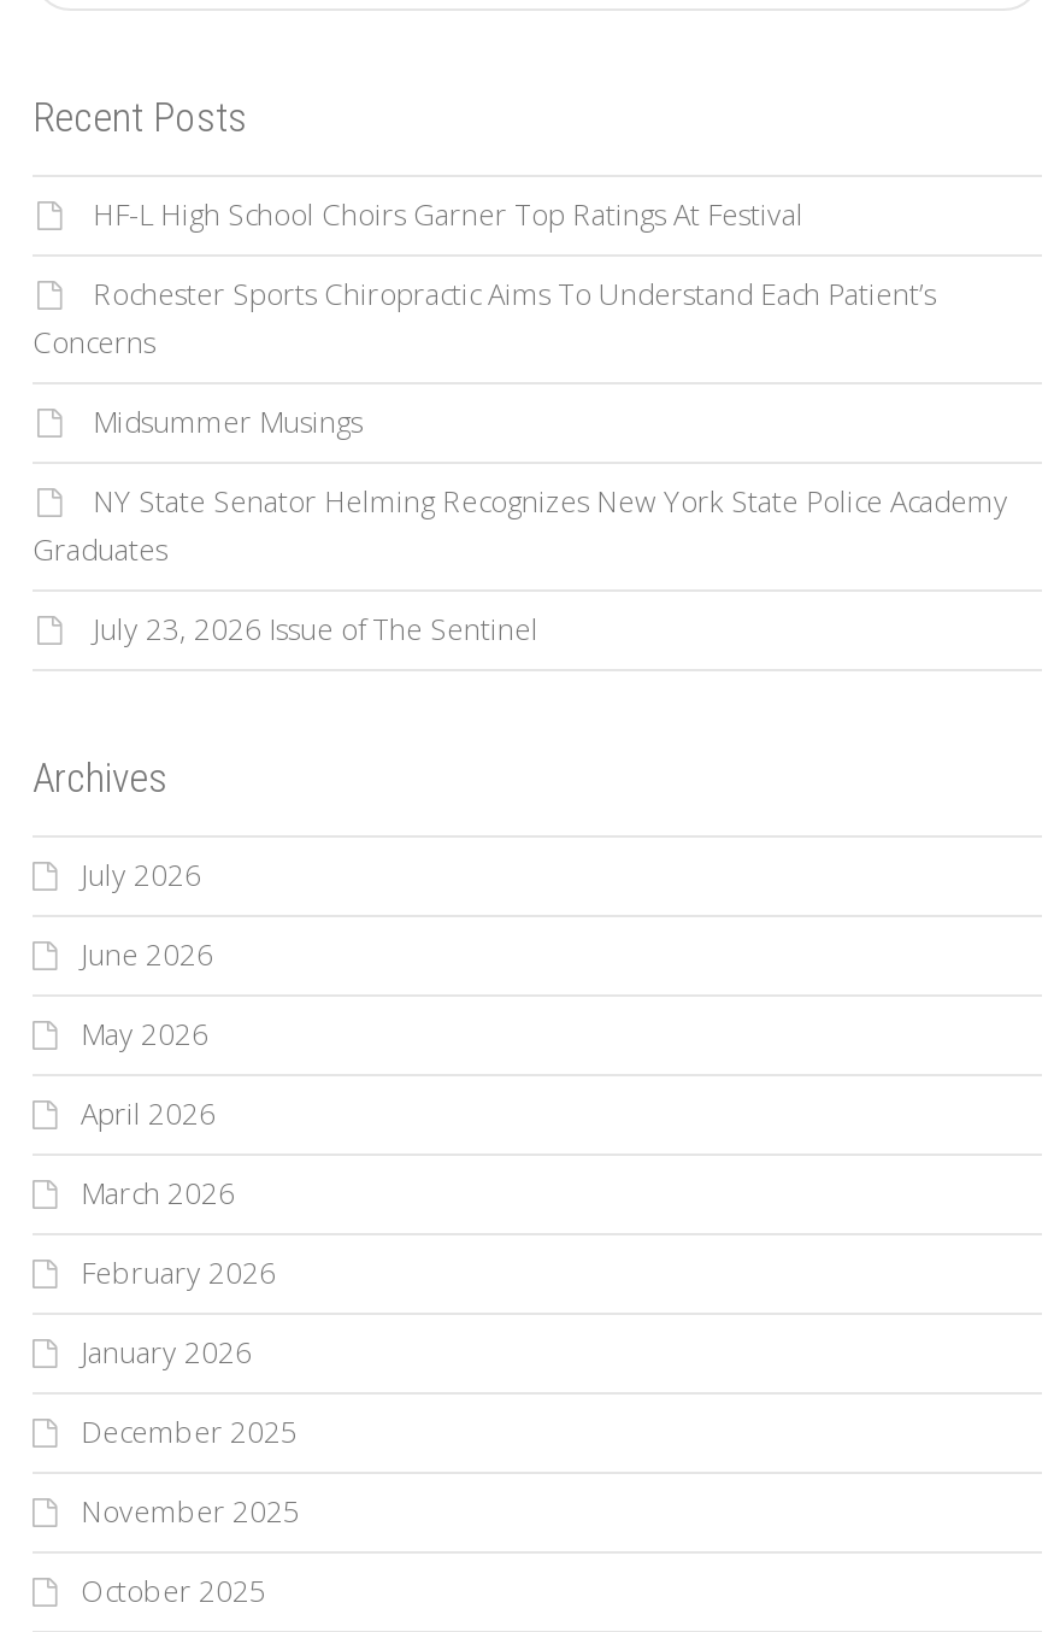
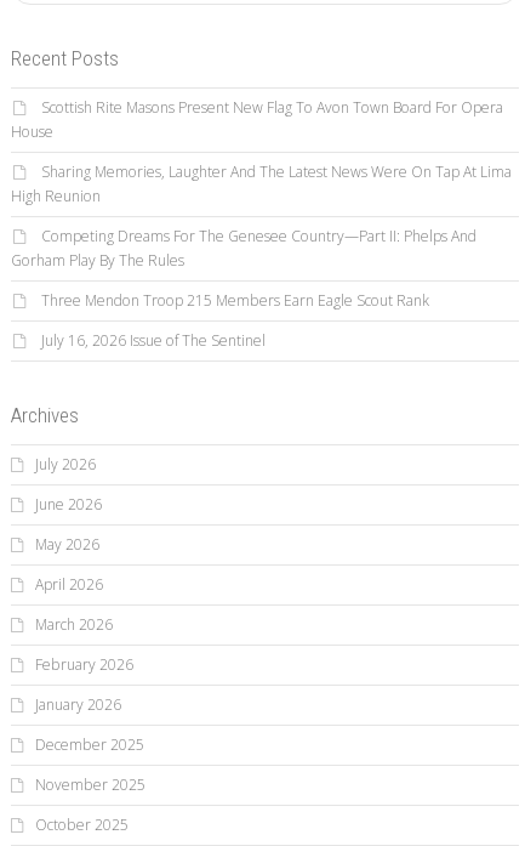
[93,194,803,235] HF-L High School Choirs Garner Top Ratings At Festival -> [11,98,503,142] Scottish Rite Masons Present New Flag To Avon Town Board For Opera | House
[33,273,936,363] Rochester Sports Chiropractic Aims To Understand Each Patient’s | Concerns -> [11,162,512,207] Sharing Memories, Laughter And The Latest News Were On Tap At Lima | High Reunion
[93,401,363,442] Midsummer Musings -> [11,226,477,271] Competing Dreams For The Genesee Country—Part II: Phelps And | Gorham Play By The Rules
[33,481,1008,570] NY State Senator Helming Recognizes New York State Police Academy | Graduates -> [41,291,429,311] Three Mendon Troop 215 Members Earn Eagle Scout Rank
[93,608,538,649] July 23, 2026 Issue of The Sentinel -> [41,331,266,351] July 16, 2026 Issue of The Sentinel

